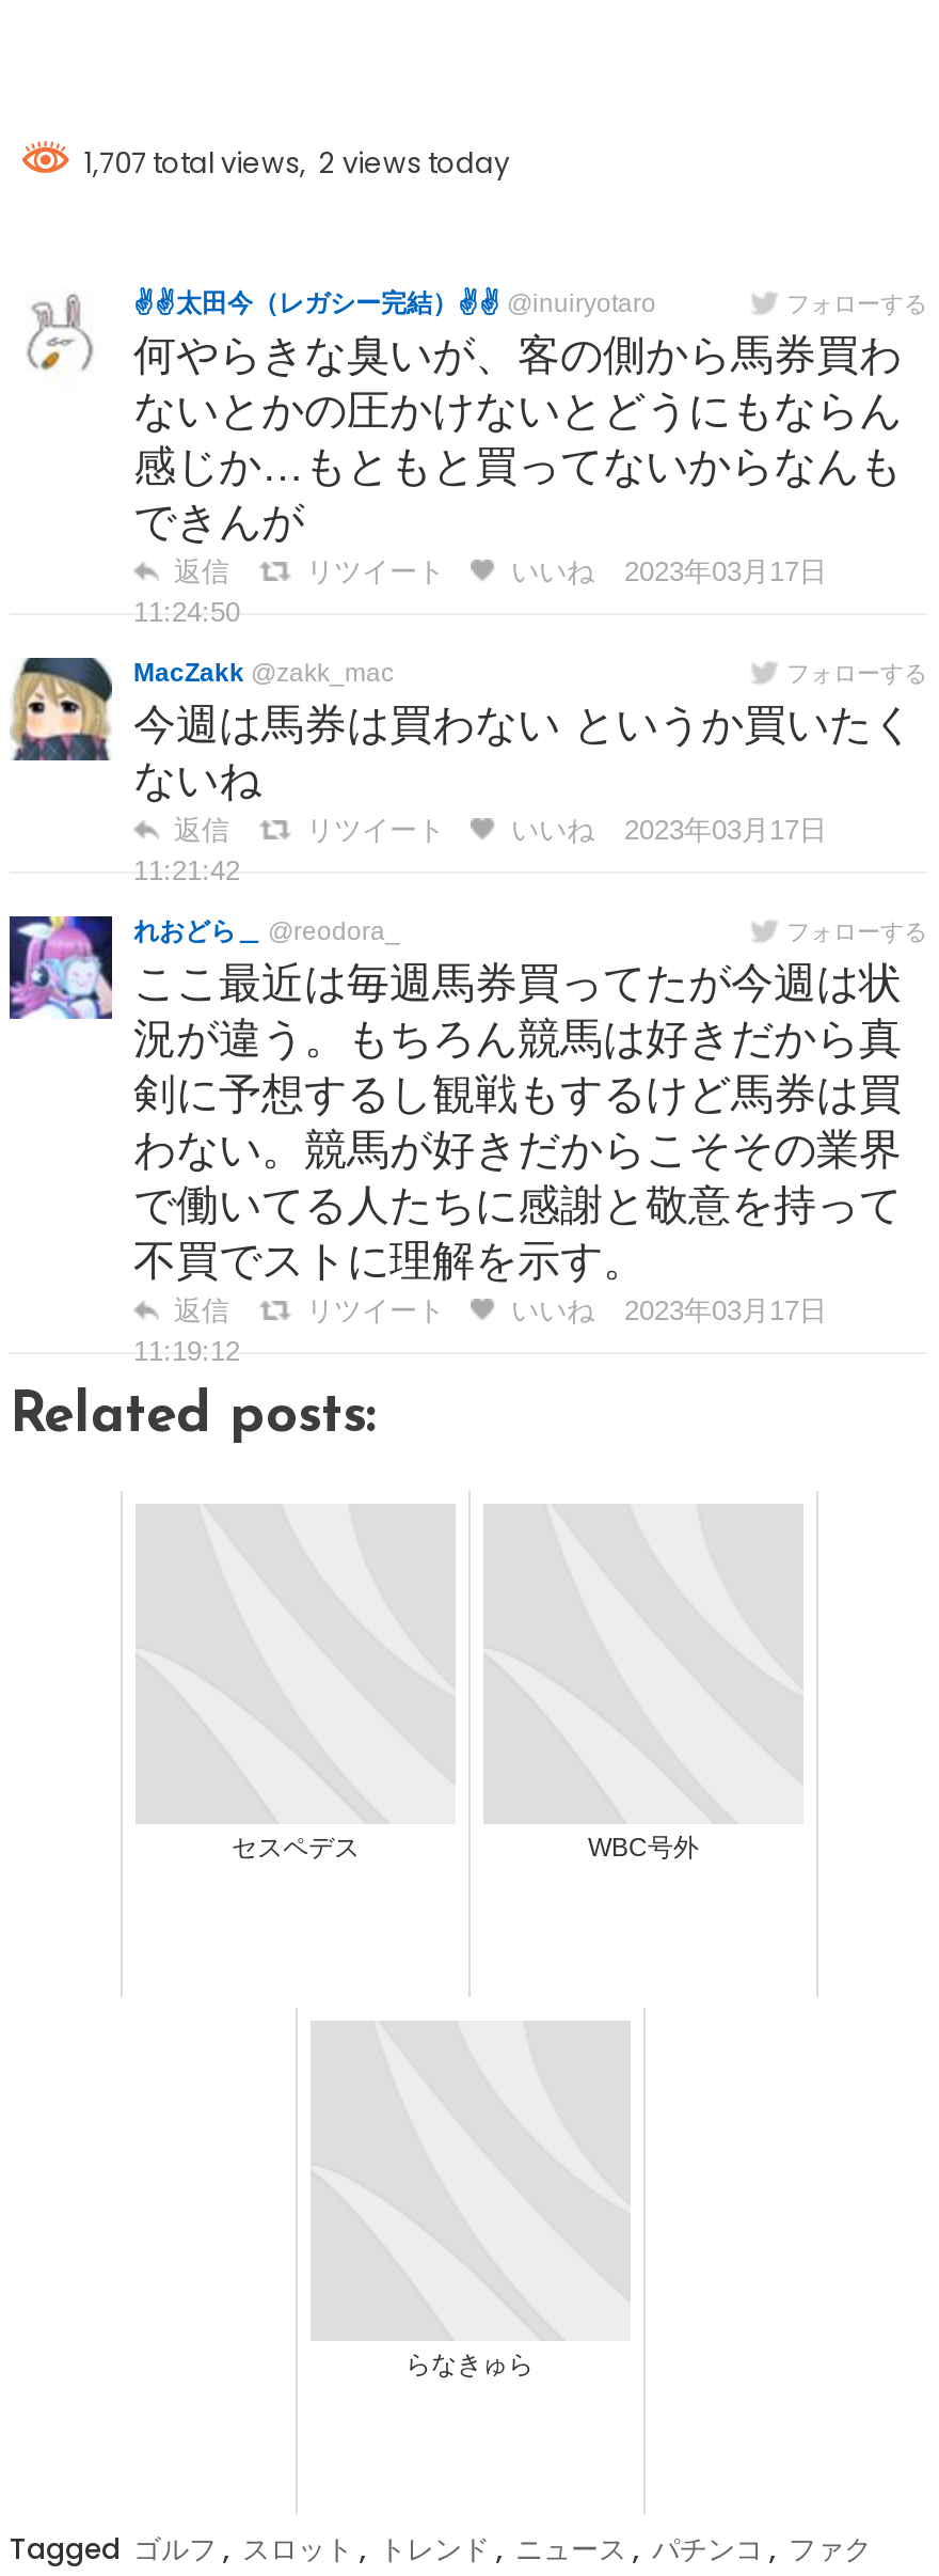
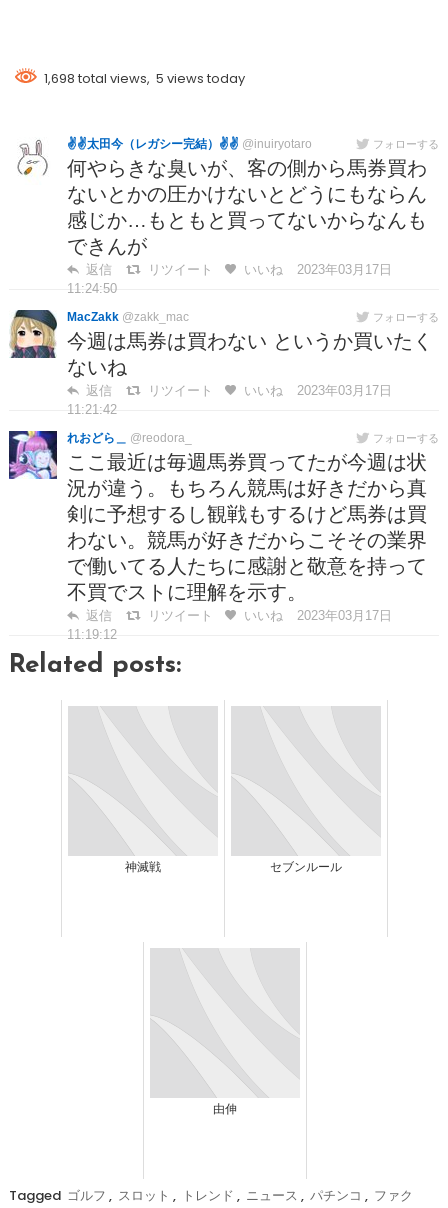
[71,143,509,184] 1,707 total views, 2 views today -> [38,69,245,88] 1,698 total views, 5 views today
[232,1834,699,1863] セスペデス | WBC号外 -> [125,860,342,874] 神滅戦 | セブンルール
[405,2350,534,2380] らなきゅら -> [212,1102,236,1116] 由伸

